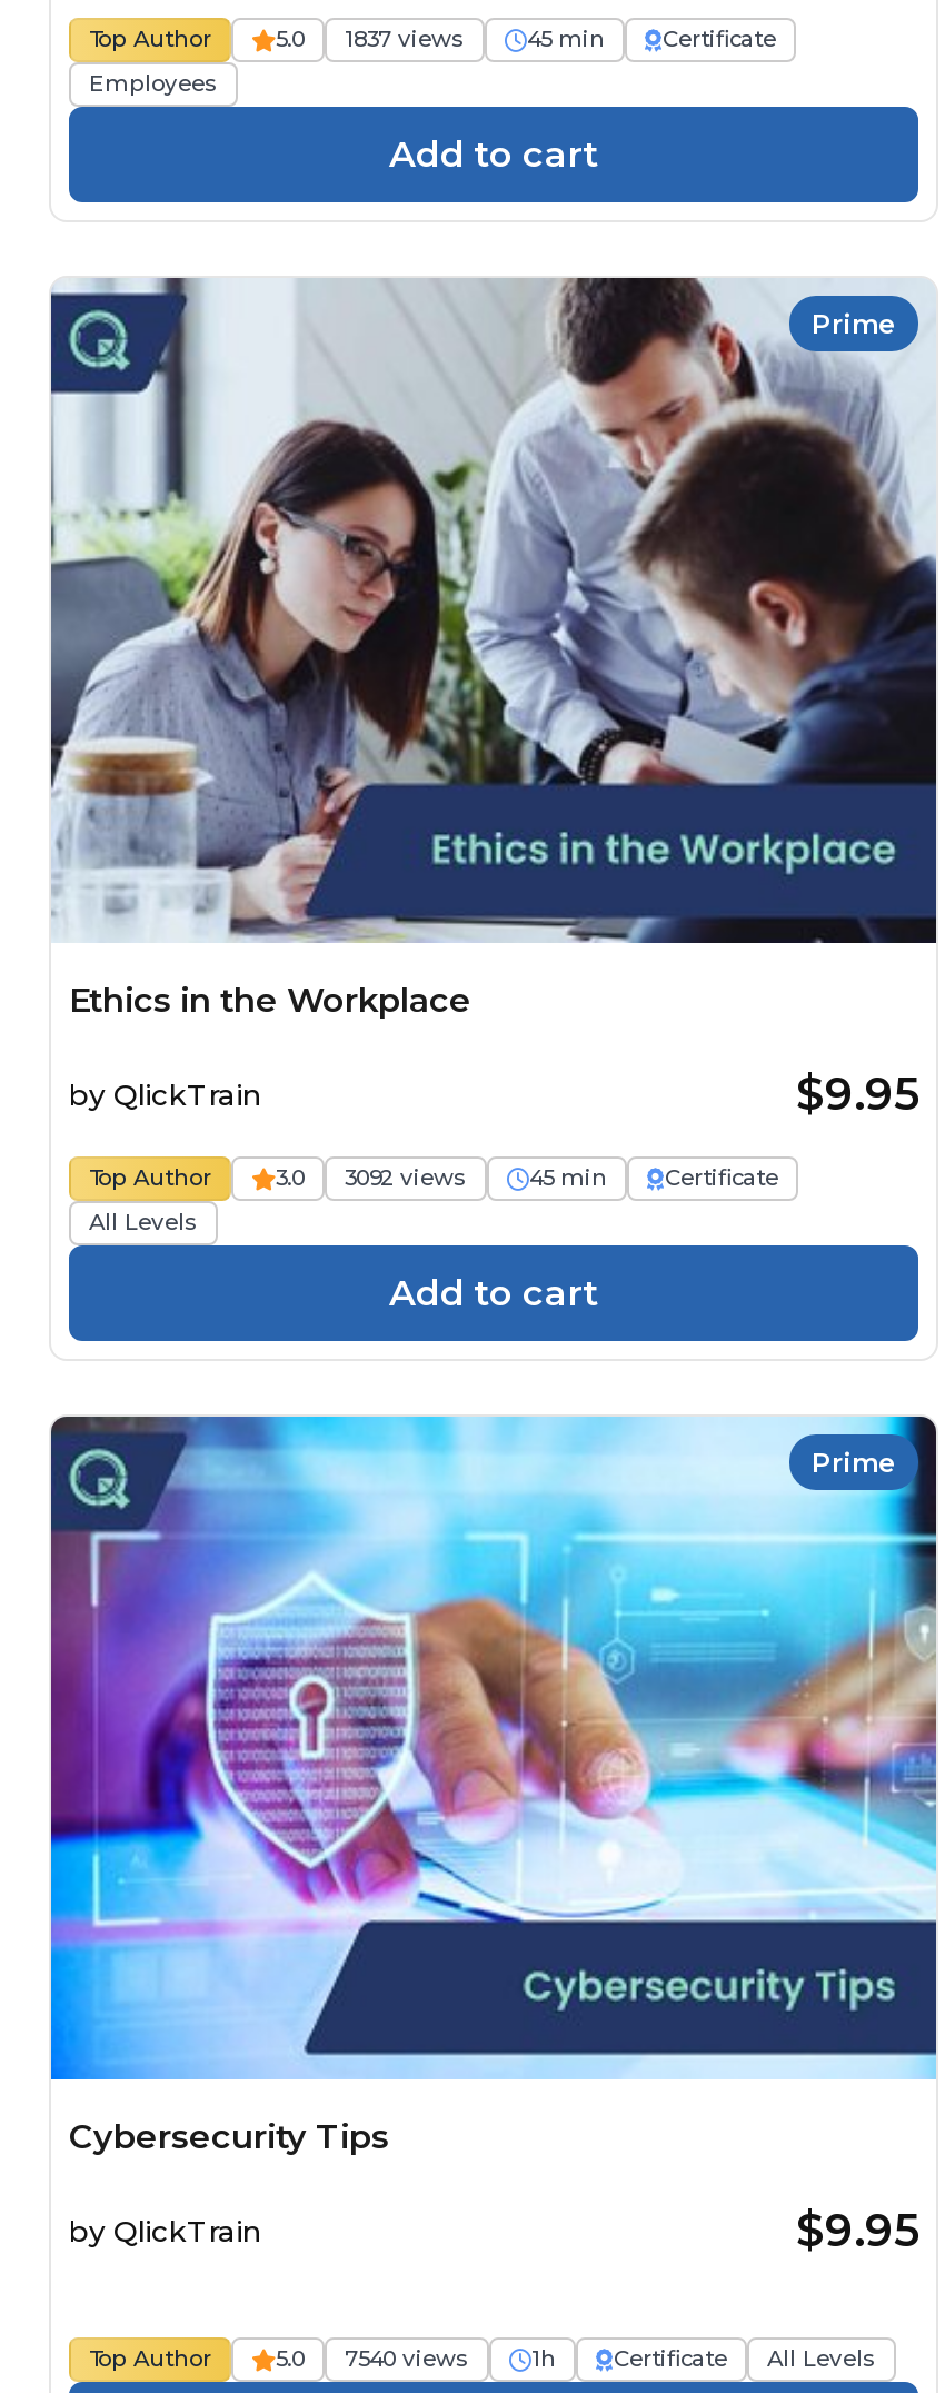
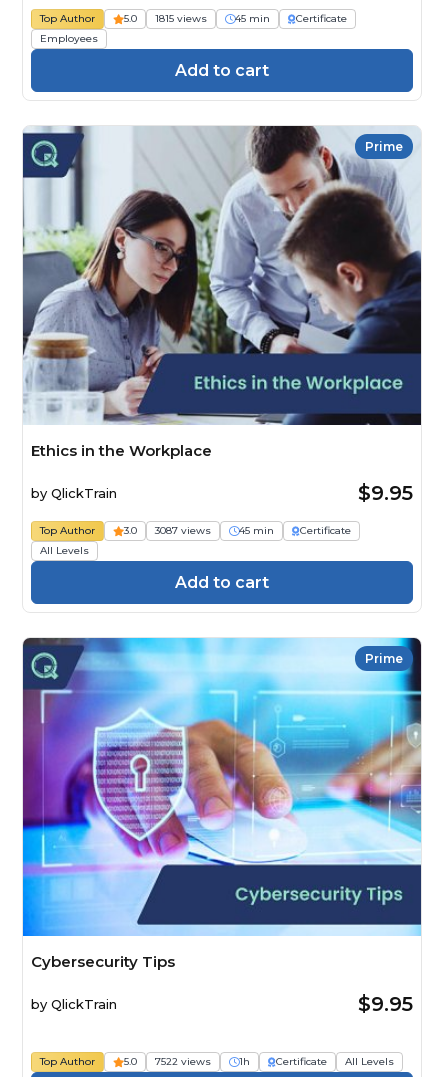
[276,26,465,54] 5.0 1837 views -> [124,12,207,25] 5.0 1815 views
[276,1163,467,1192] 3.0 3092 views -> [124,524,211,537] 3.0 3087 views
[276,2345,469,2374] 5.0 7540 views -> [124,1055,211,1068] 5.0 7522 views

